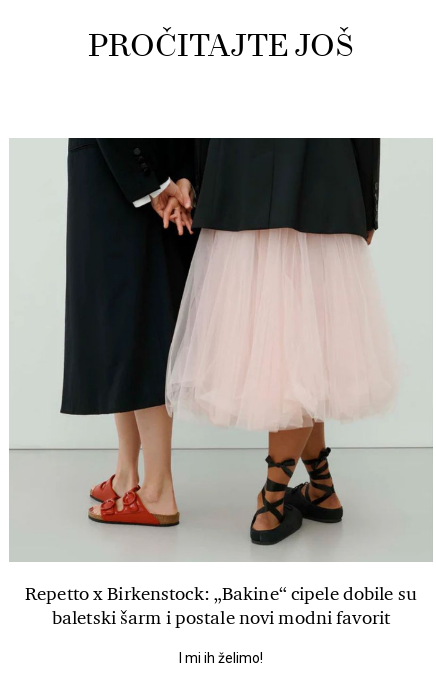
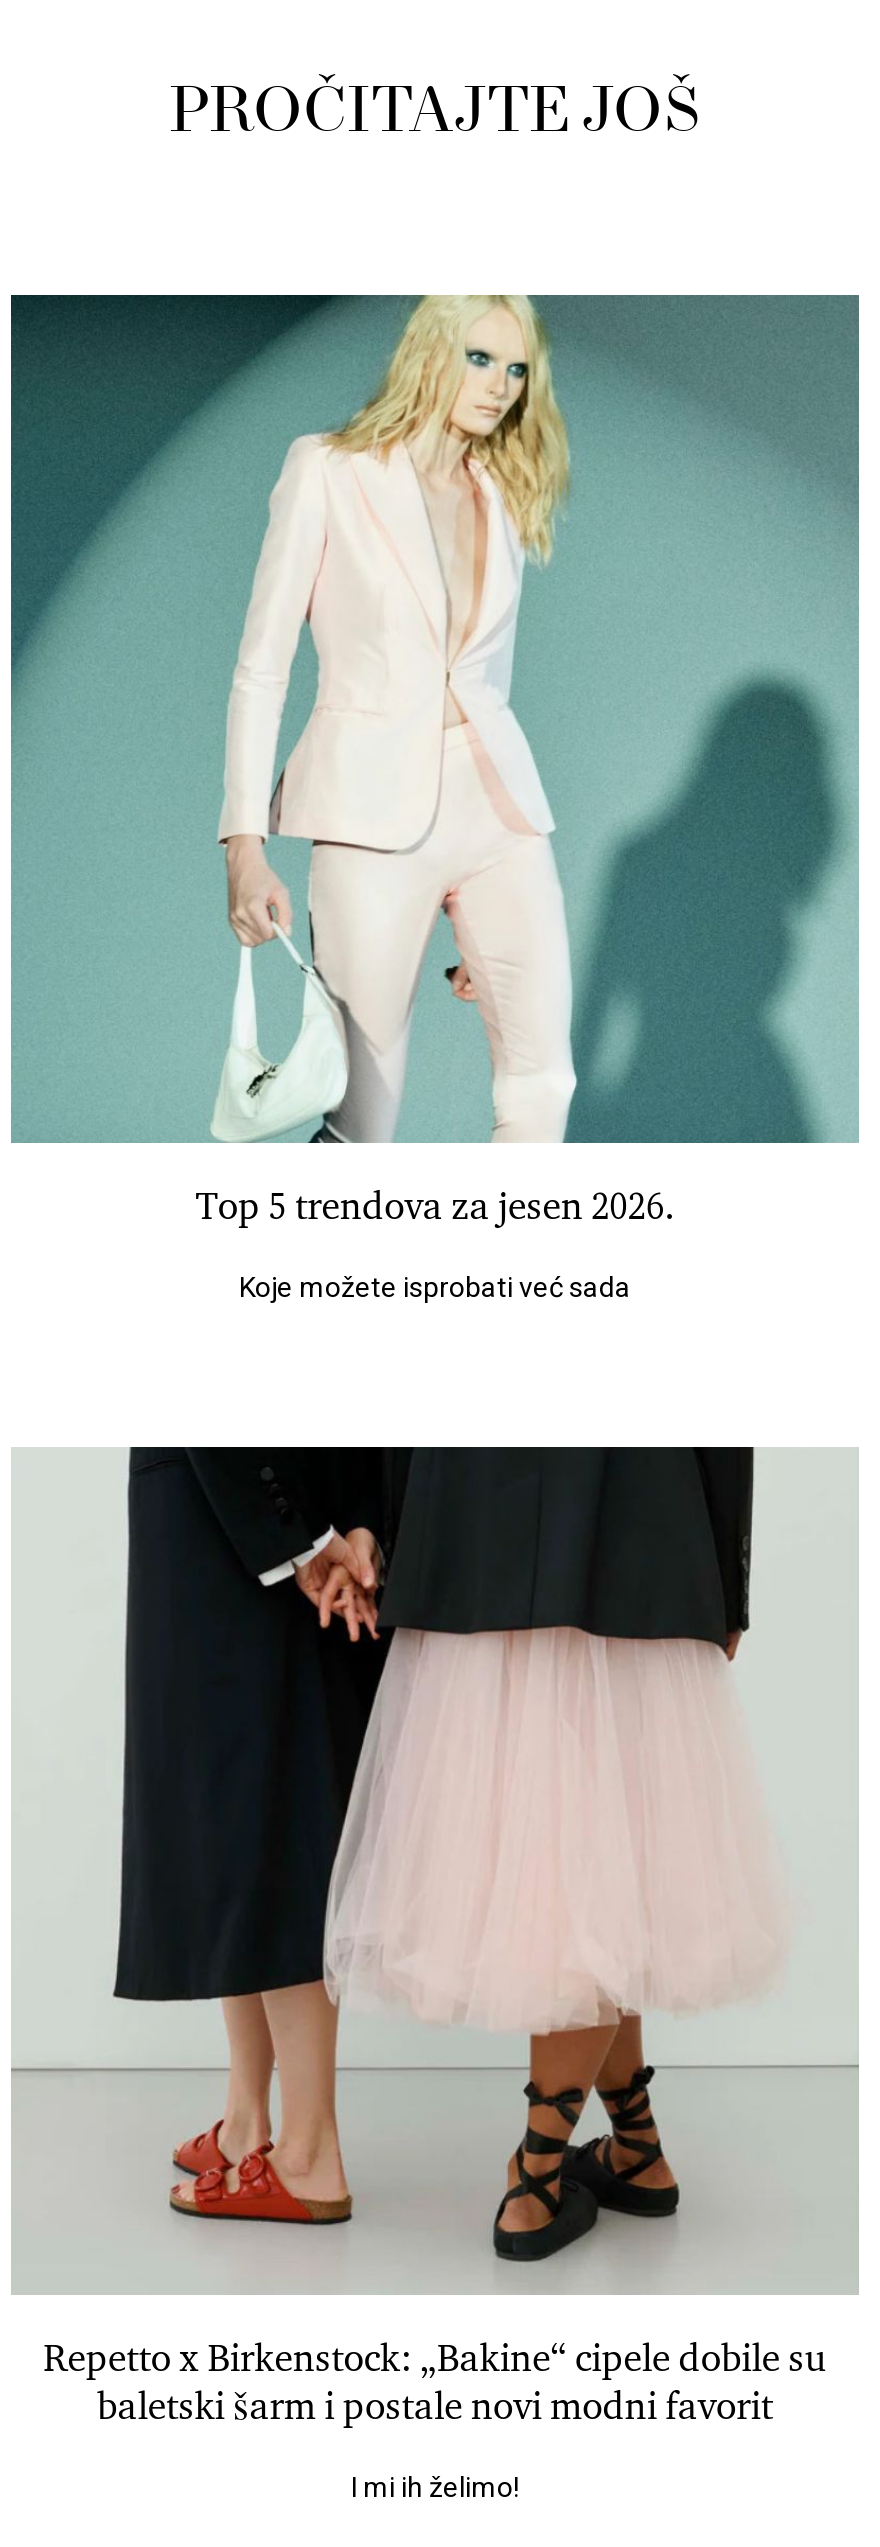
none -> [9,293,859,1303] [image] | Top 5 trendova za jesen 2026. | Koje možete isprobati već sada

